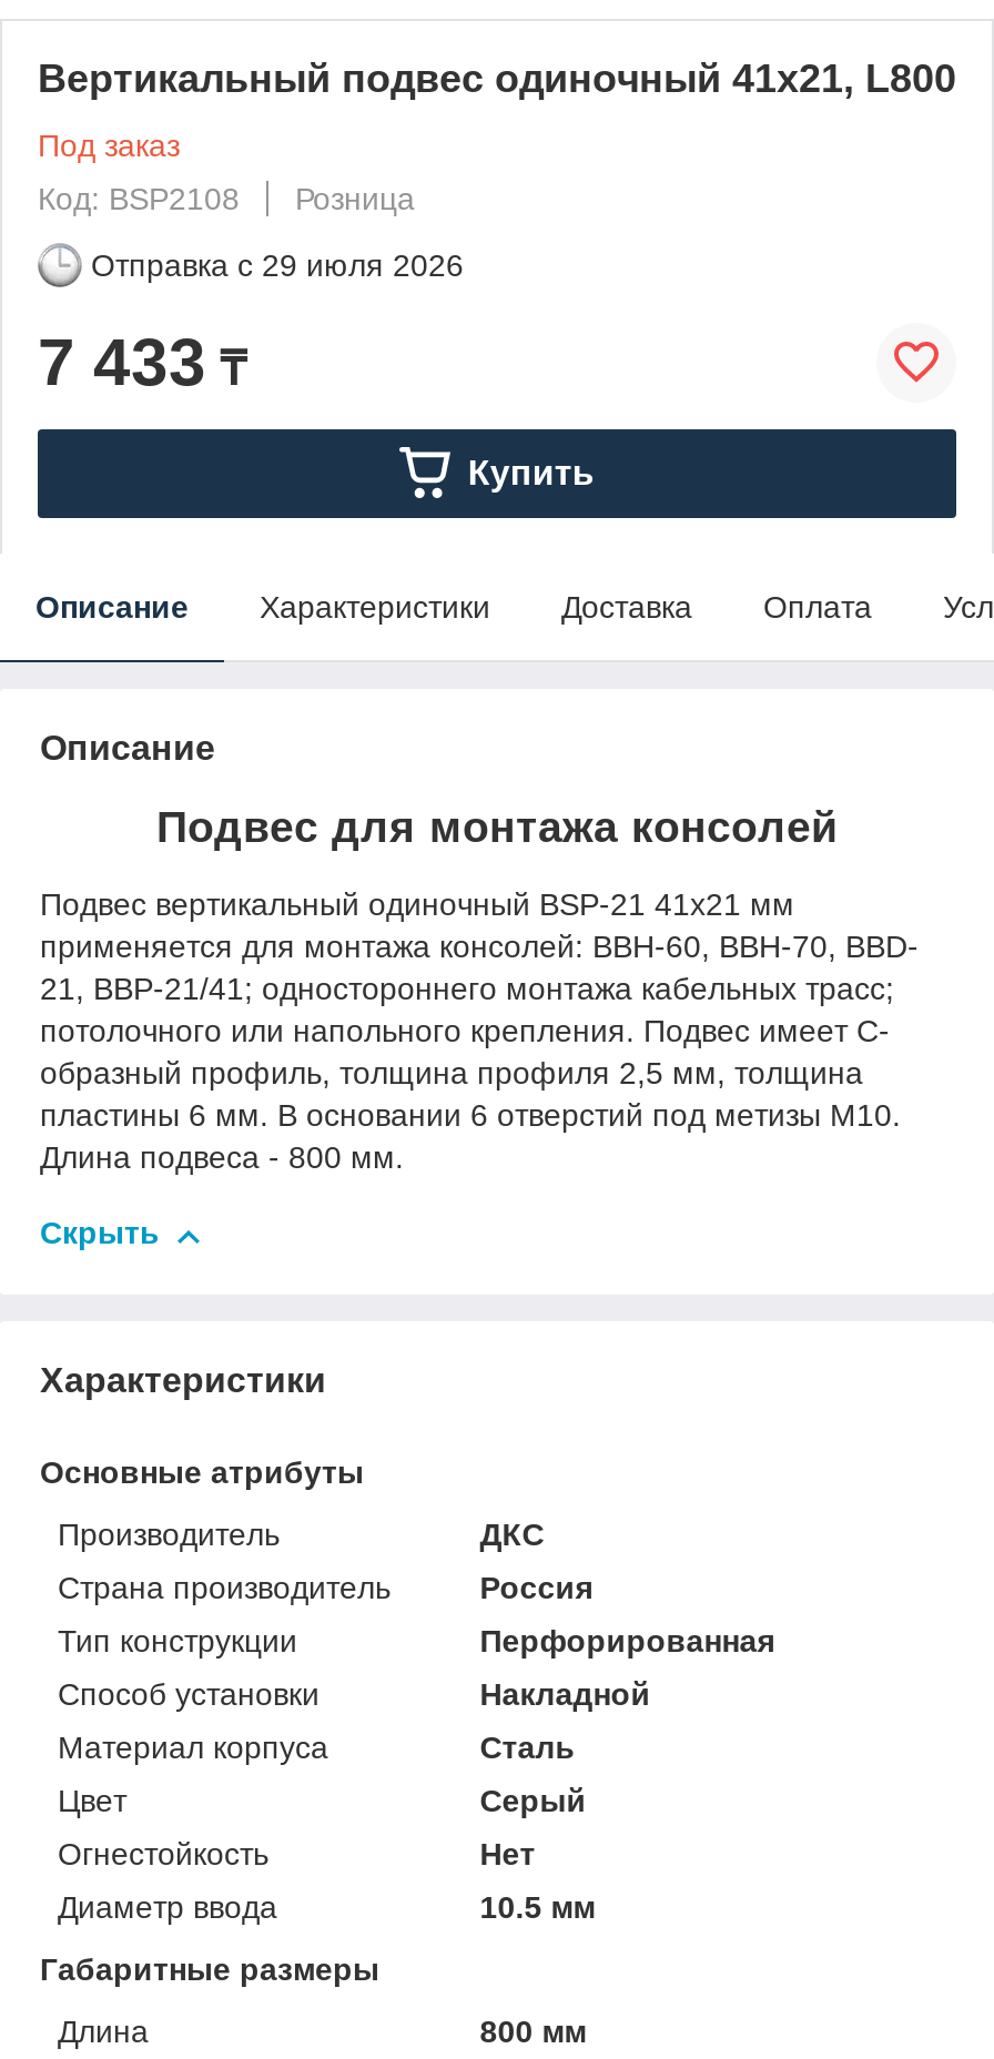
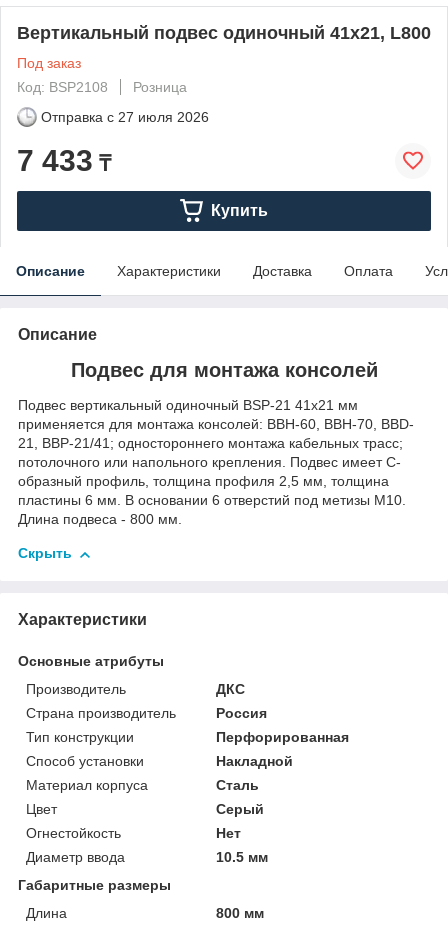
[91,247,464,282] Отправка с 29 июля 2026 -> [41,109,209,125] Отправка с 27 июля 2026

